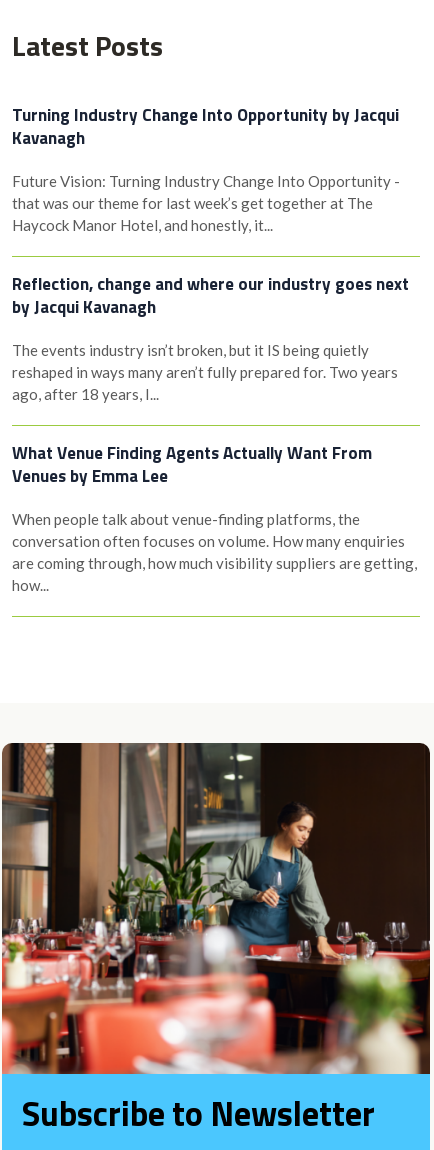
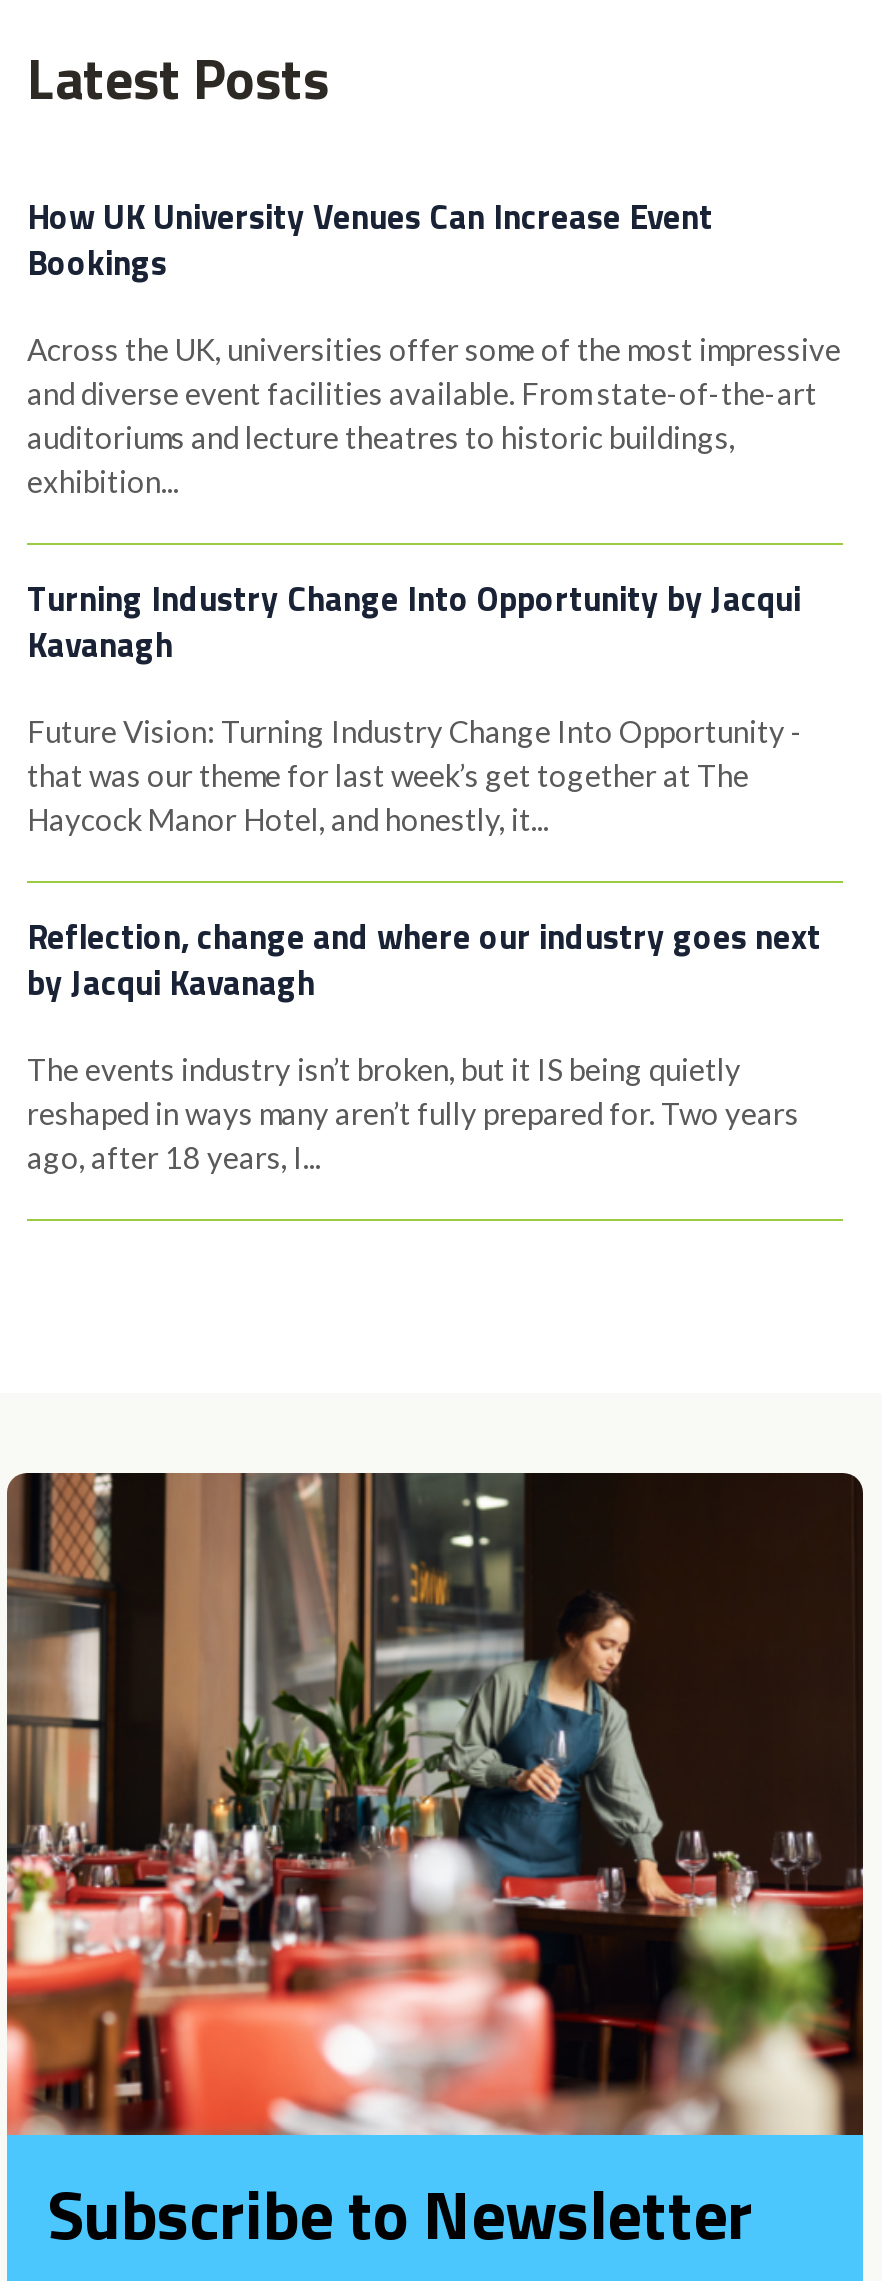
none -> [27,191,841,499] How UK University Venues Can Increase Event | Bookings | Across the UK, universities offer some of the most impressive | and diverse event facilities available. From state-of-the-art | auditoriums and lecture theatres to historic buildings, | exhibition...
moved [12,102,409,403] -> [27,573,821,1175]: Turning Industry Change Into Opportunity by Jacqui | Kavanagh | Future Vision: Turning Industry Change Into Opportunity - | ... | reshaped in ways many aren’t fully prepared for. Two years | ago, after 18 years, I...
[12,440,417,594] What Venue Finding Agents Actually Want From | Venues by Emma Lee | When people talk about venue-finding platforms, the | conversation often focuses on volume. How many enquiries | are coming through, how much visibility suppliers are getting, | how... -> none

